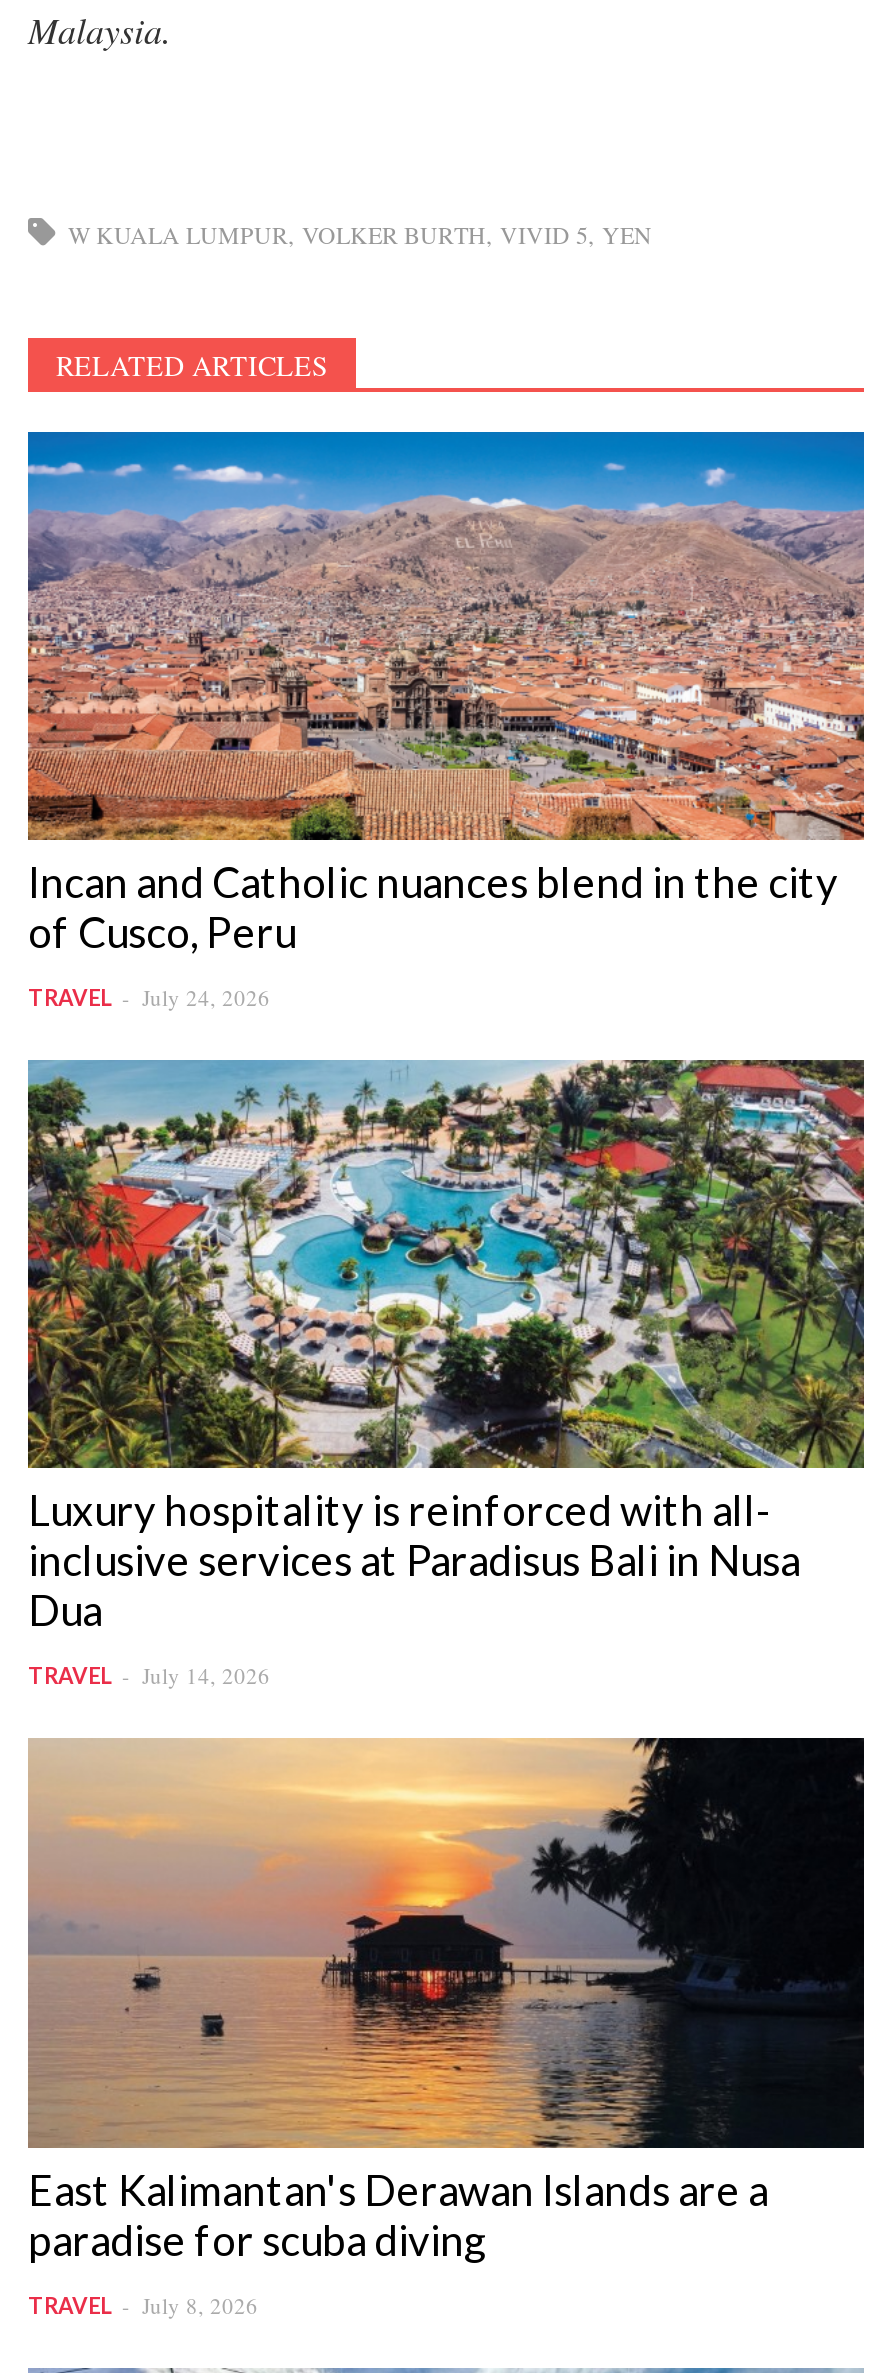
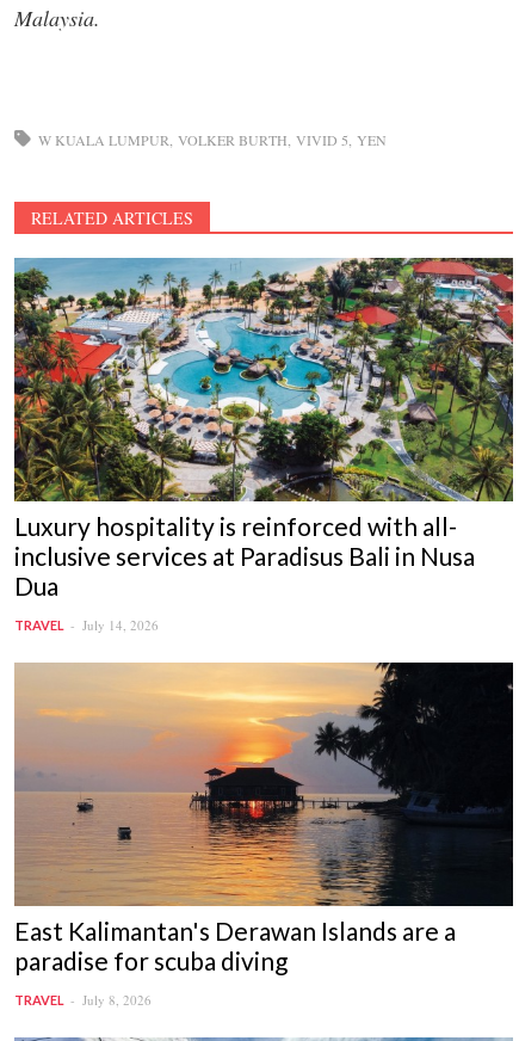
[26,430,866,1012] [image] | Incan and Catholic nuances blend in the city | of Cusco, Peru | TRAVEL | July 24, 2026 -> none

